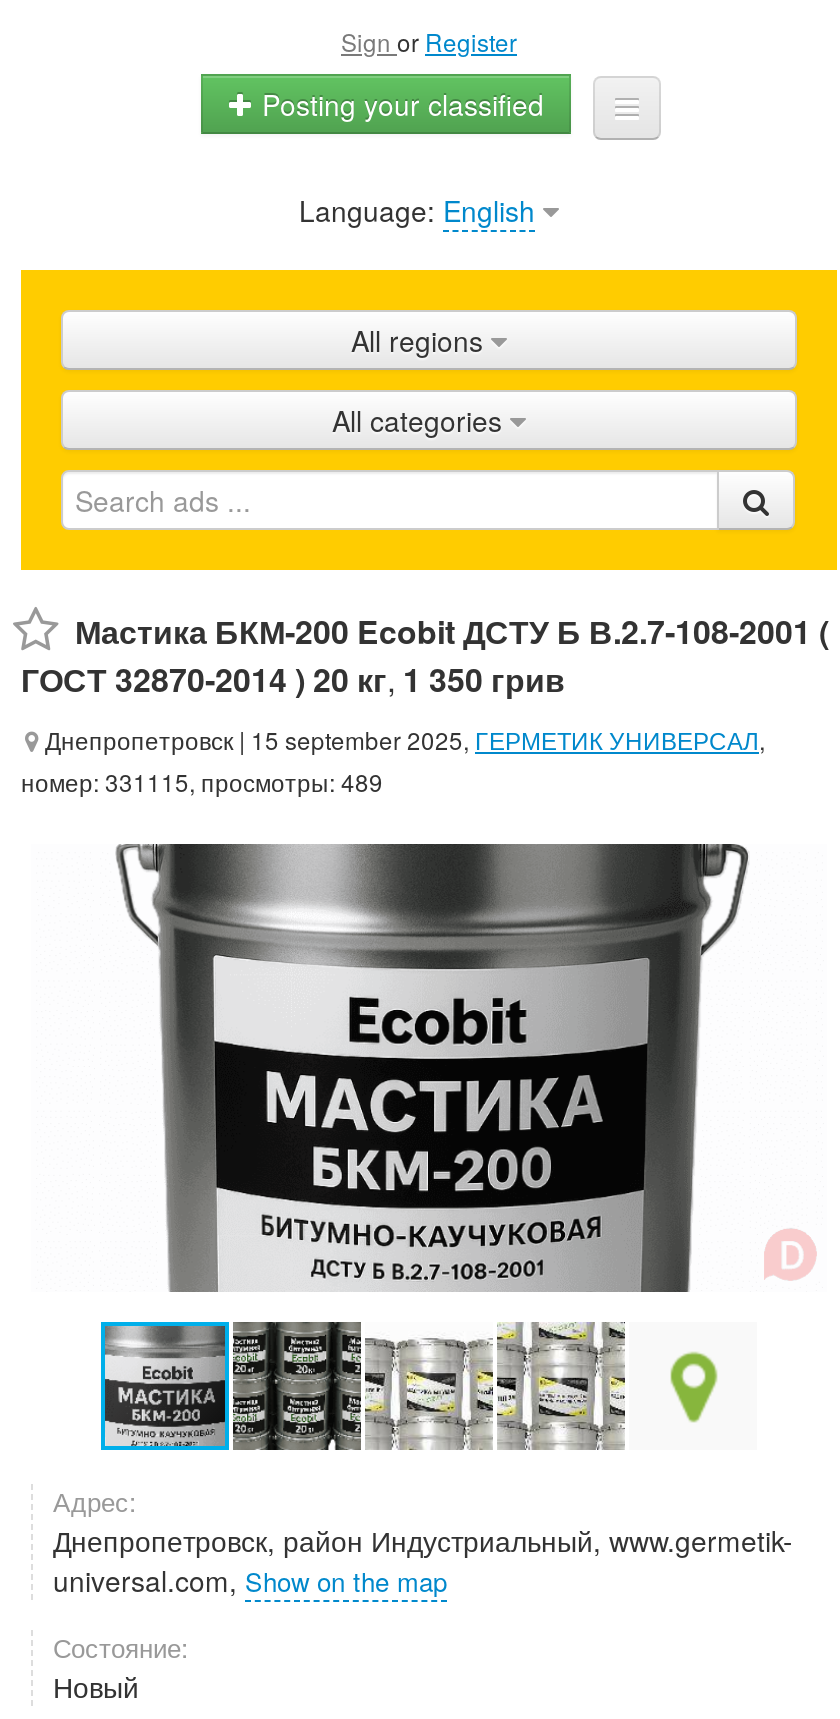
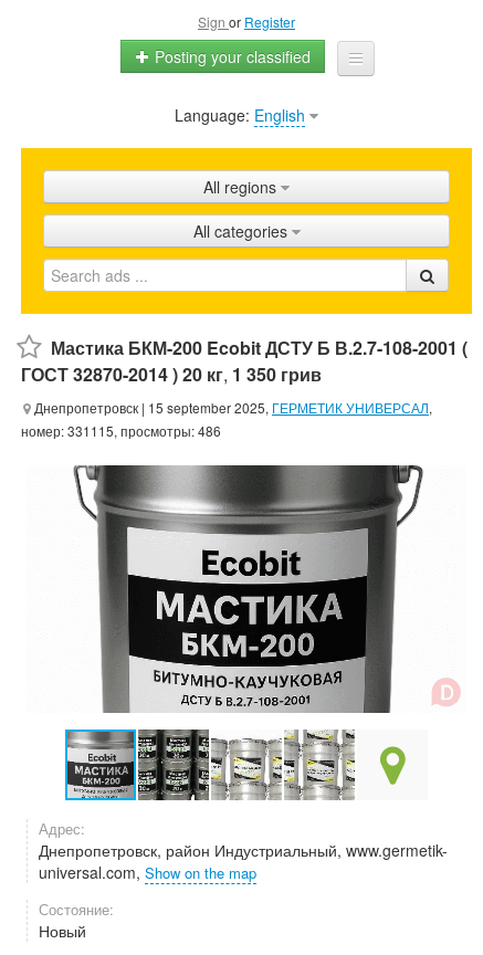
[21,764,383,798] номер: 331115, просмотры: 489 -> [21,421,221,440] номер: 331115, просмотры: 486

